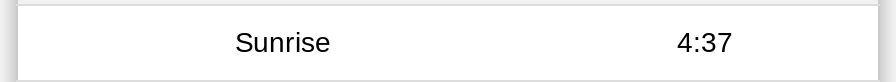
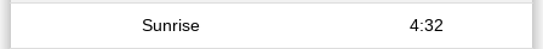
[677,26,733,58] 4:37 -> [410,16,444,35] 4:32

